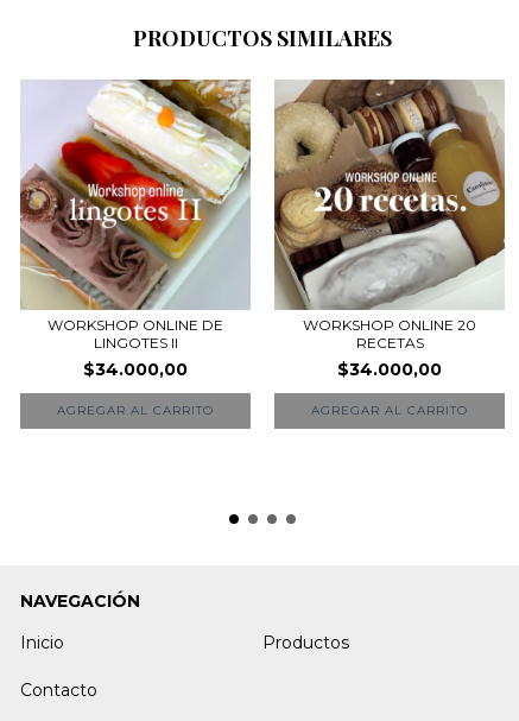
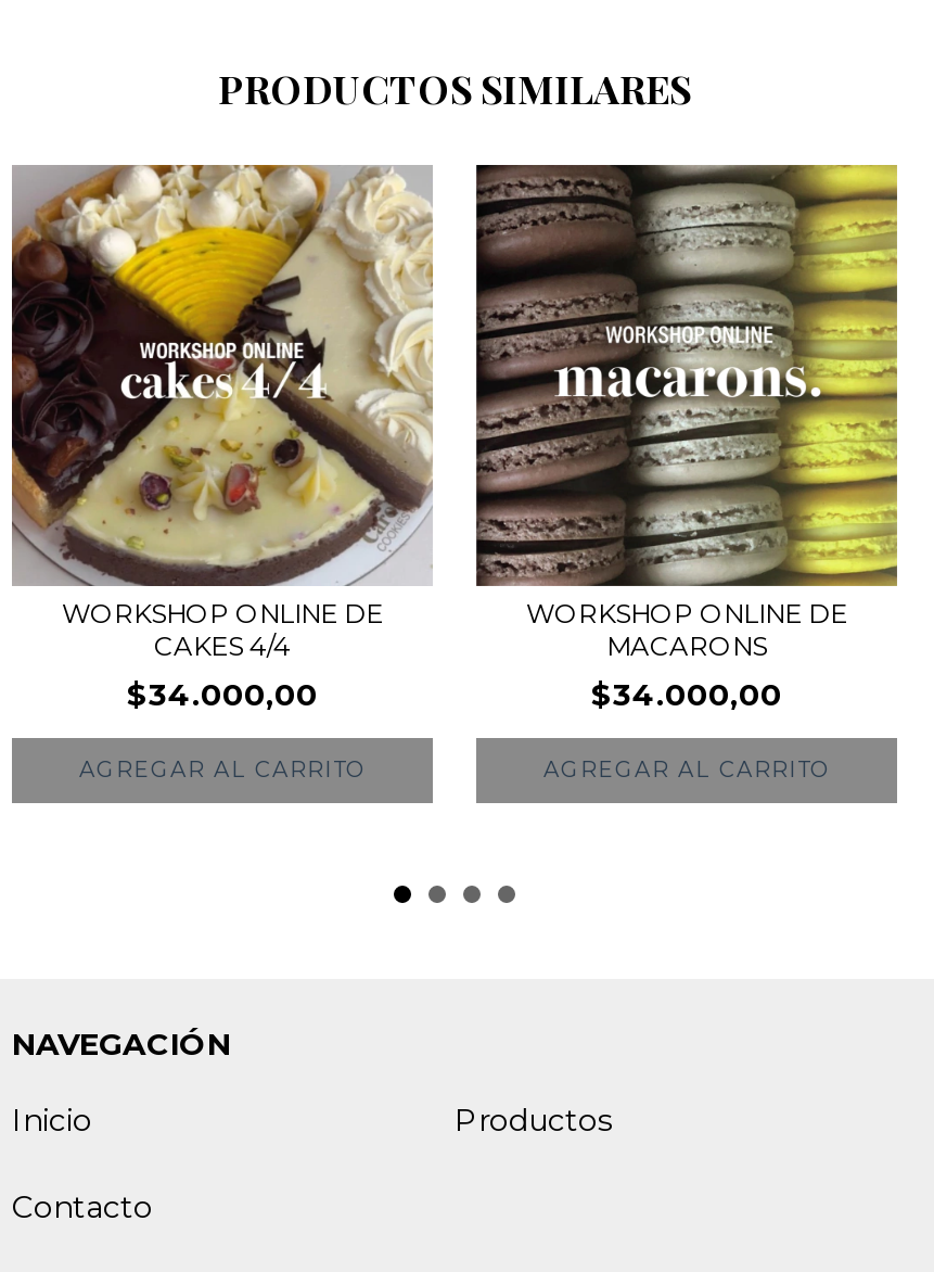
[19,78,251,351] [image] | LINGOTES II -> [10,163,433,661] [image] | CAKES 4/4
[273,80,506,351] [image] | WORKSHOP ONLINE 20 | RECETAS -> [474,163,899,662] [image] | WORKSHOP ONLINE DE | MACARONS

